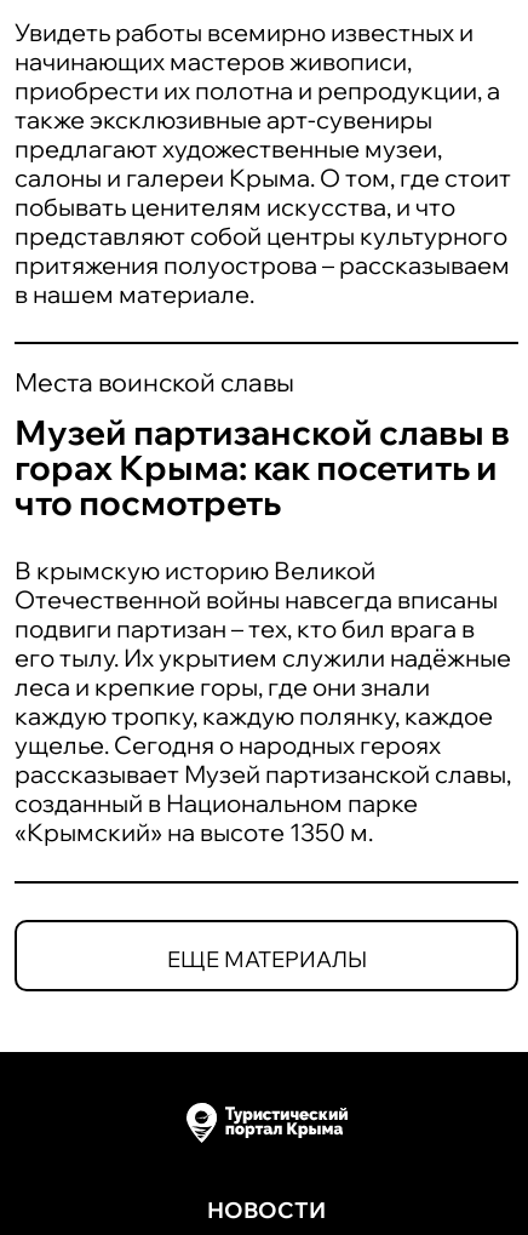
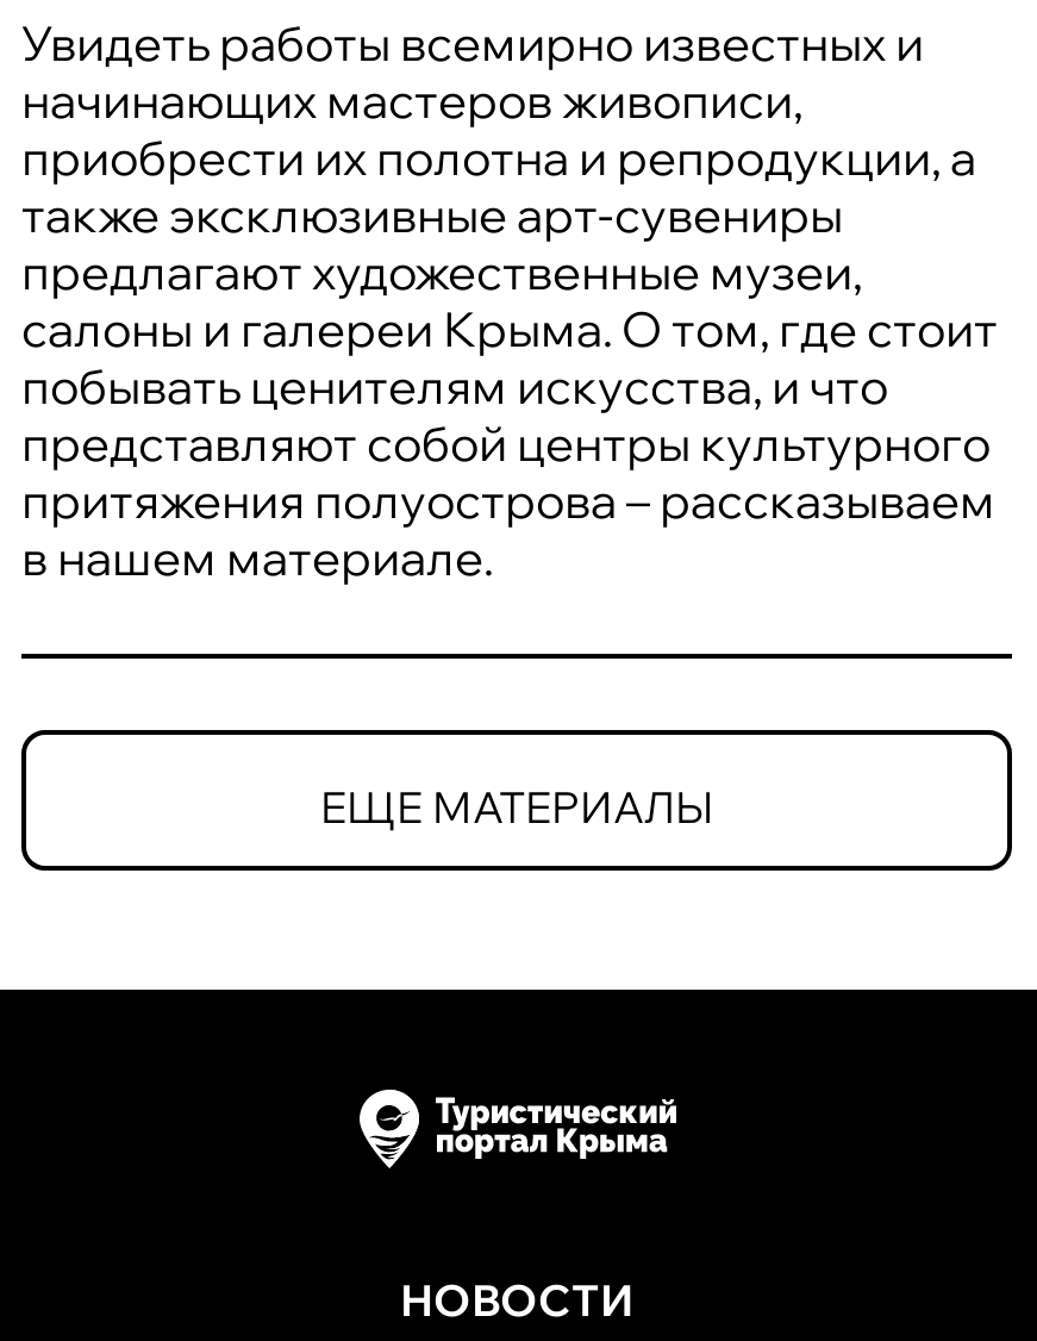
[15,366,511,847] Места воинской славы | Музей партизанской славы в | горах Крыма: как посетить и | что посмотреть | В крымскую историю Великой | Отечественной войны навсегда вписаны | подвиги партизан – тех, кто бил врага в | его тылу. Их укрытием служили надёжные | леса и крепкие горы, где они знали | каждую тропку, каждую полянку, каждое | ущелье. Сегодня о народных героях | рассказывает Музей партизанской славы, | созданный в Национальном парке | «Крымский» на высоте 1350 м. -> none

